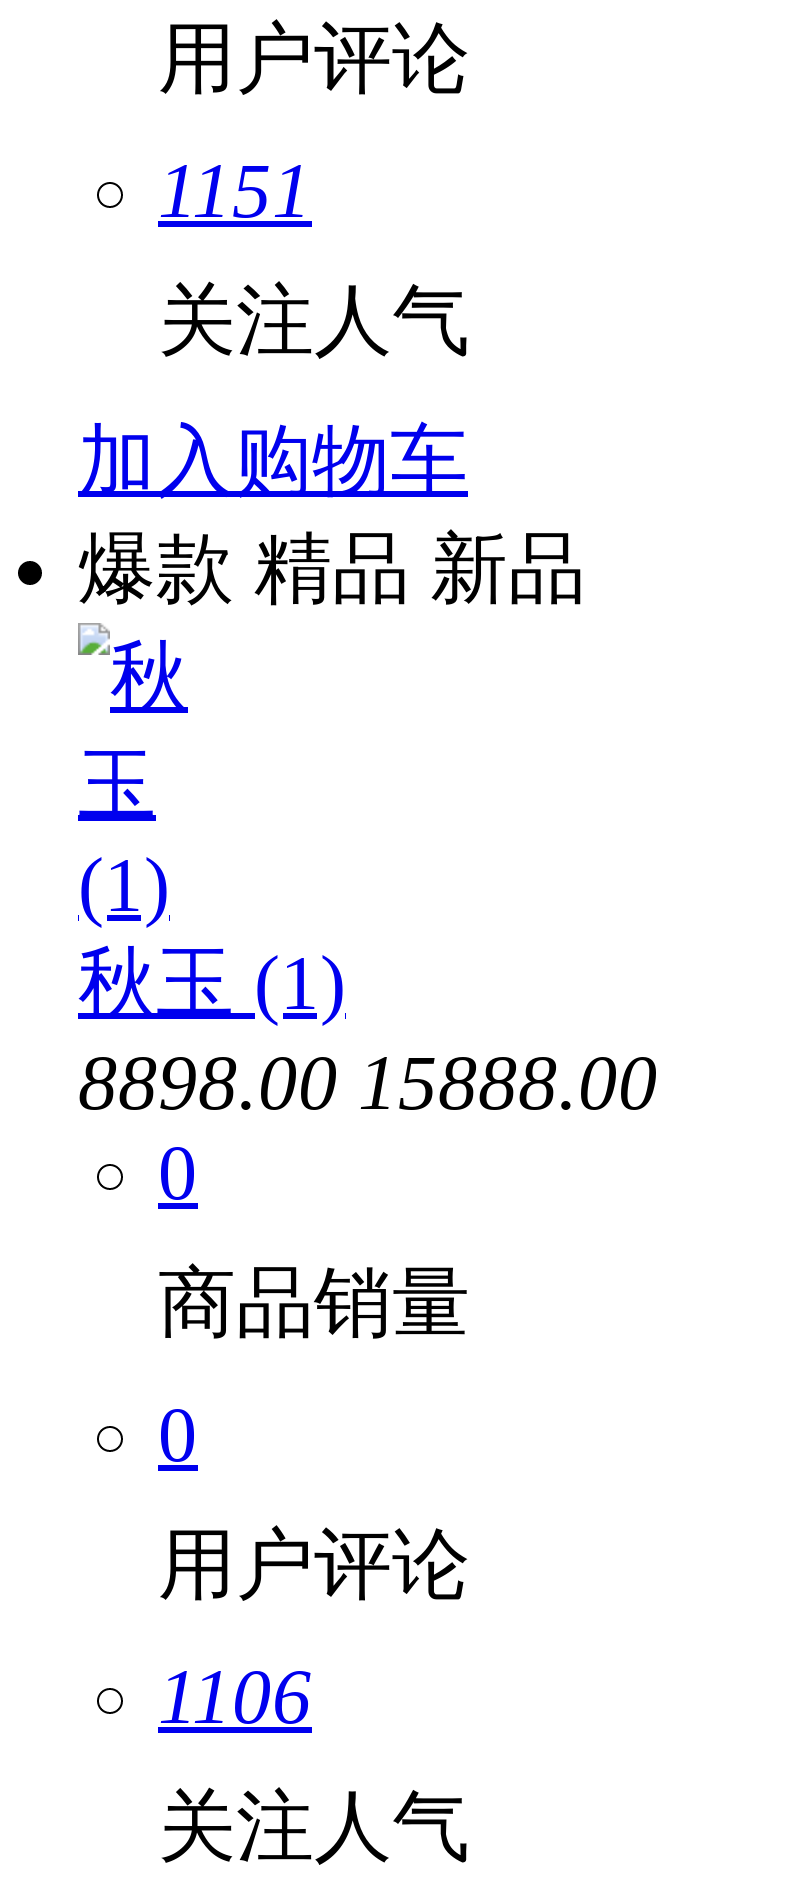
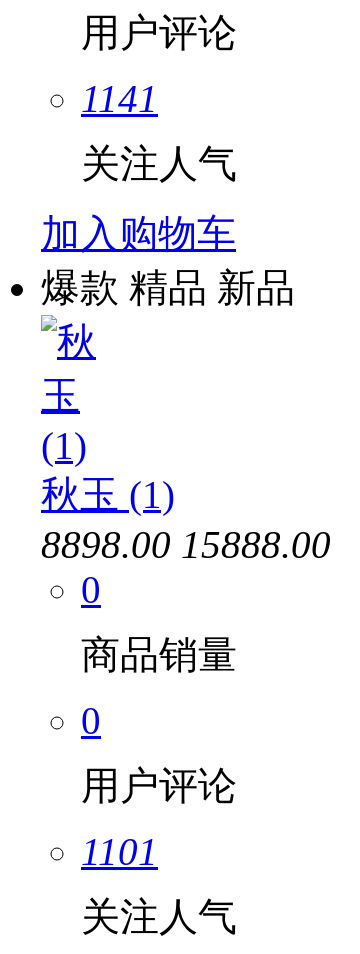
[158,147,312,233] 1151 -> [81,77,158,120] 1141
[158,1653,312,1739] 1106 -> [81,830,158,873] 1101

